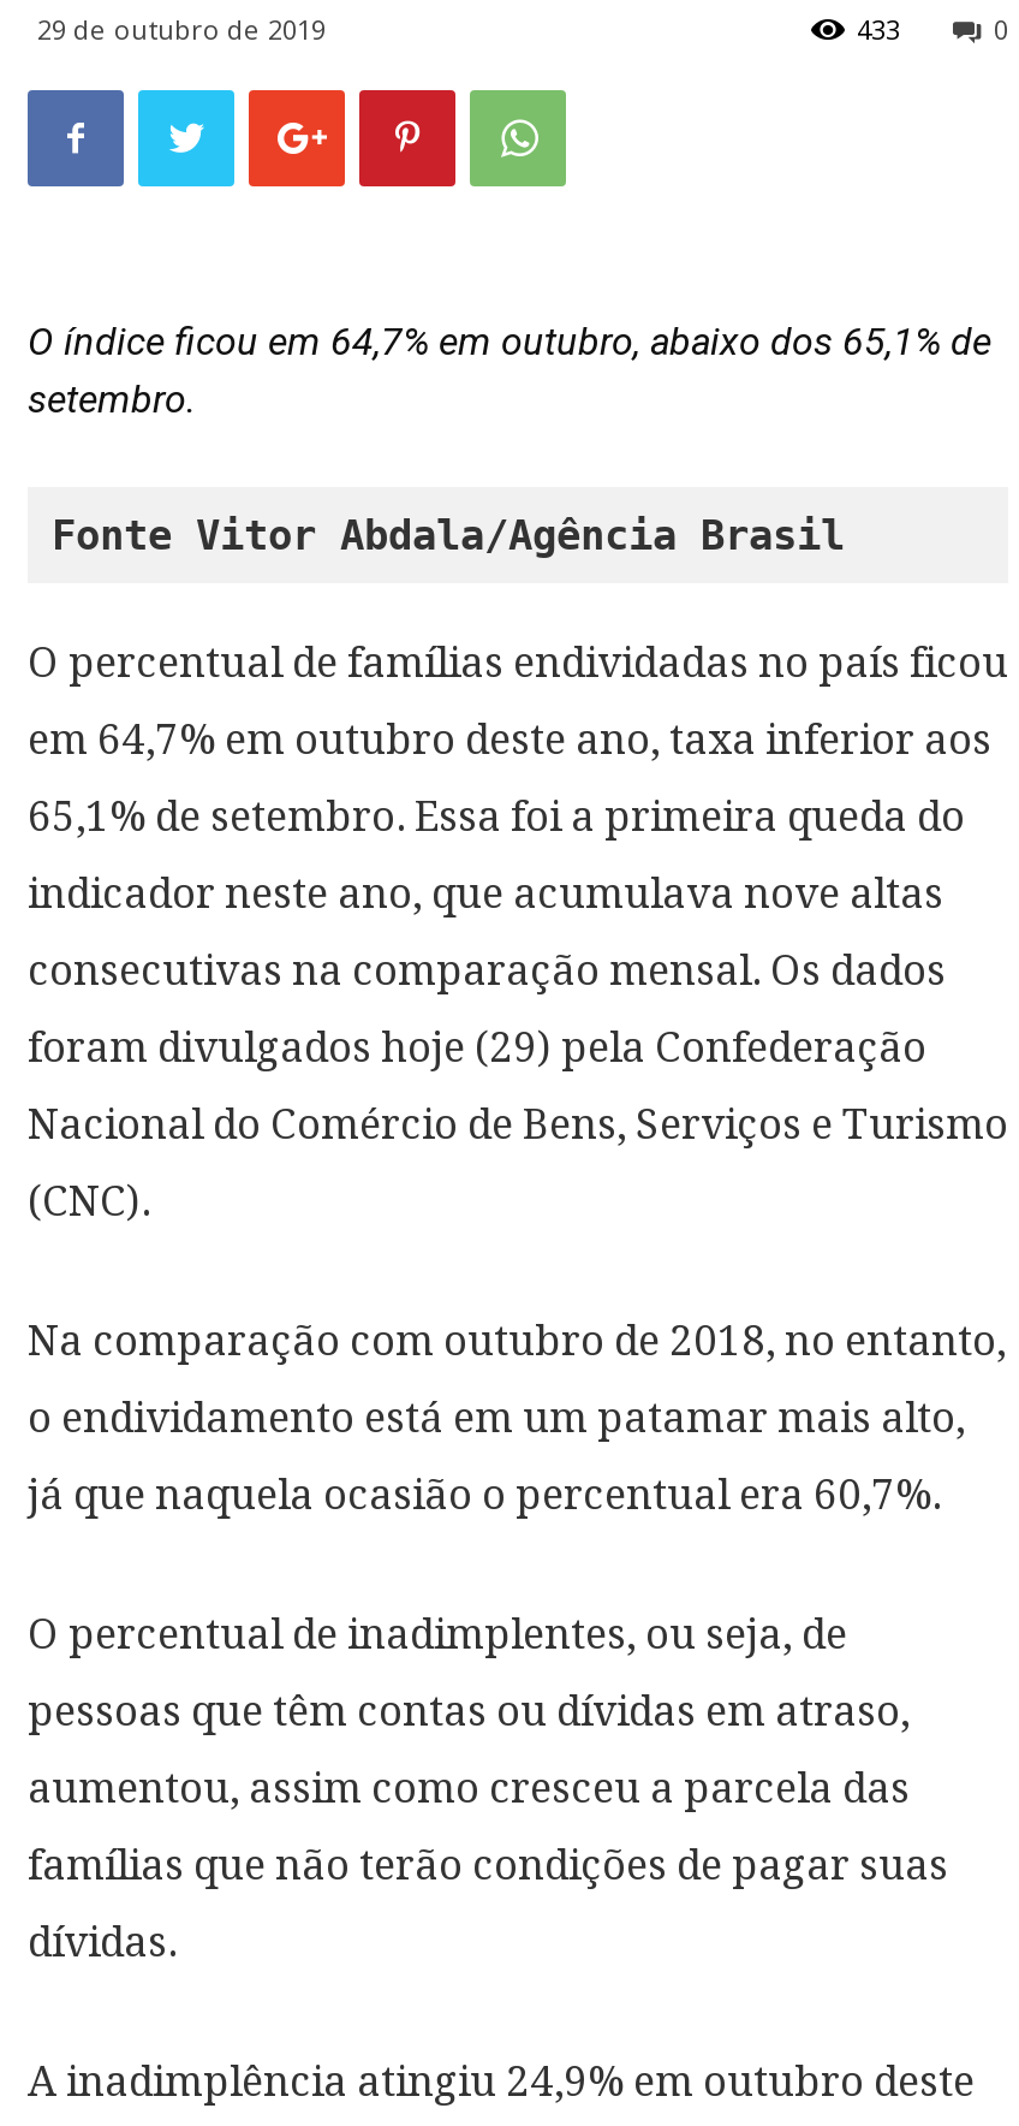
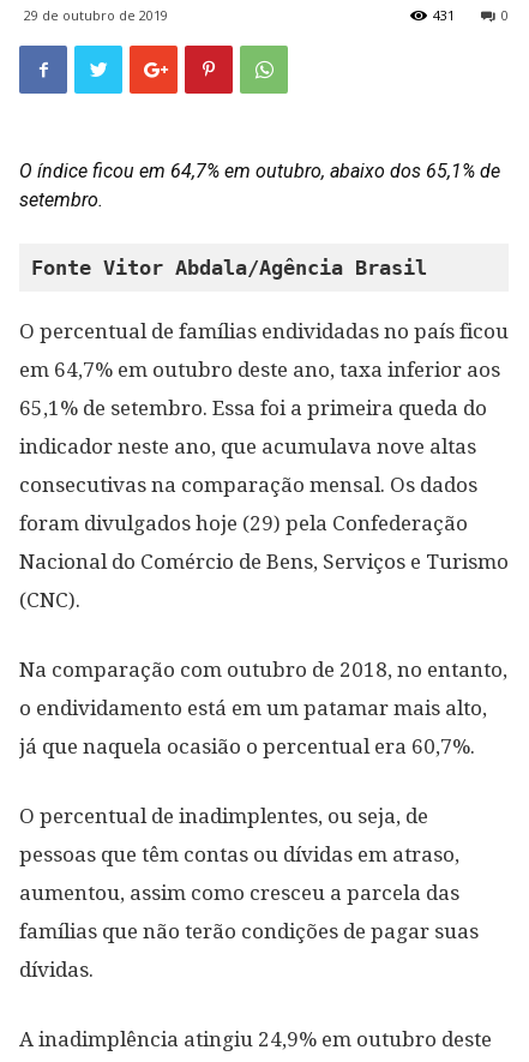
[857,11,900,47] 433 -> [433,6,455,24] 431

